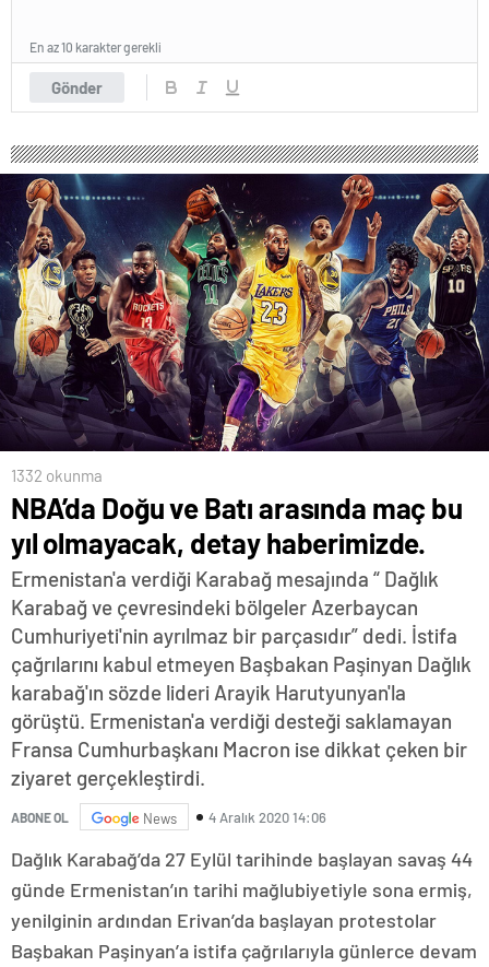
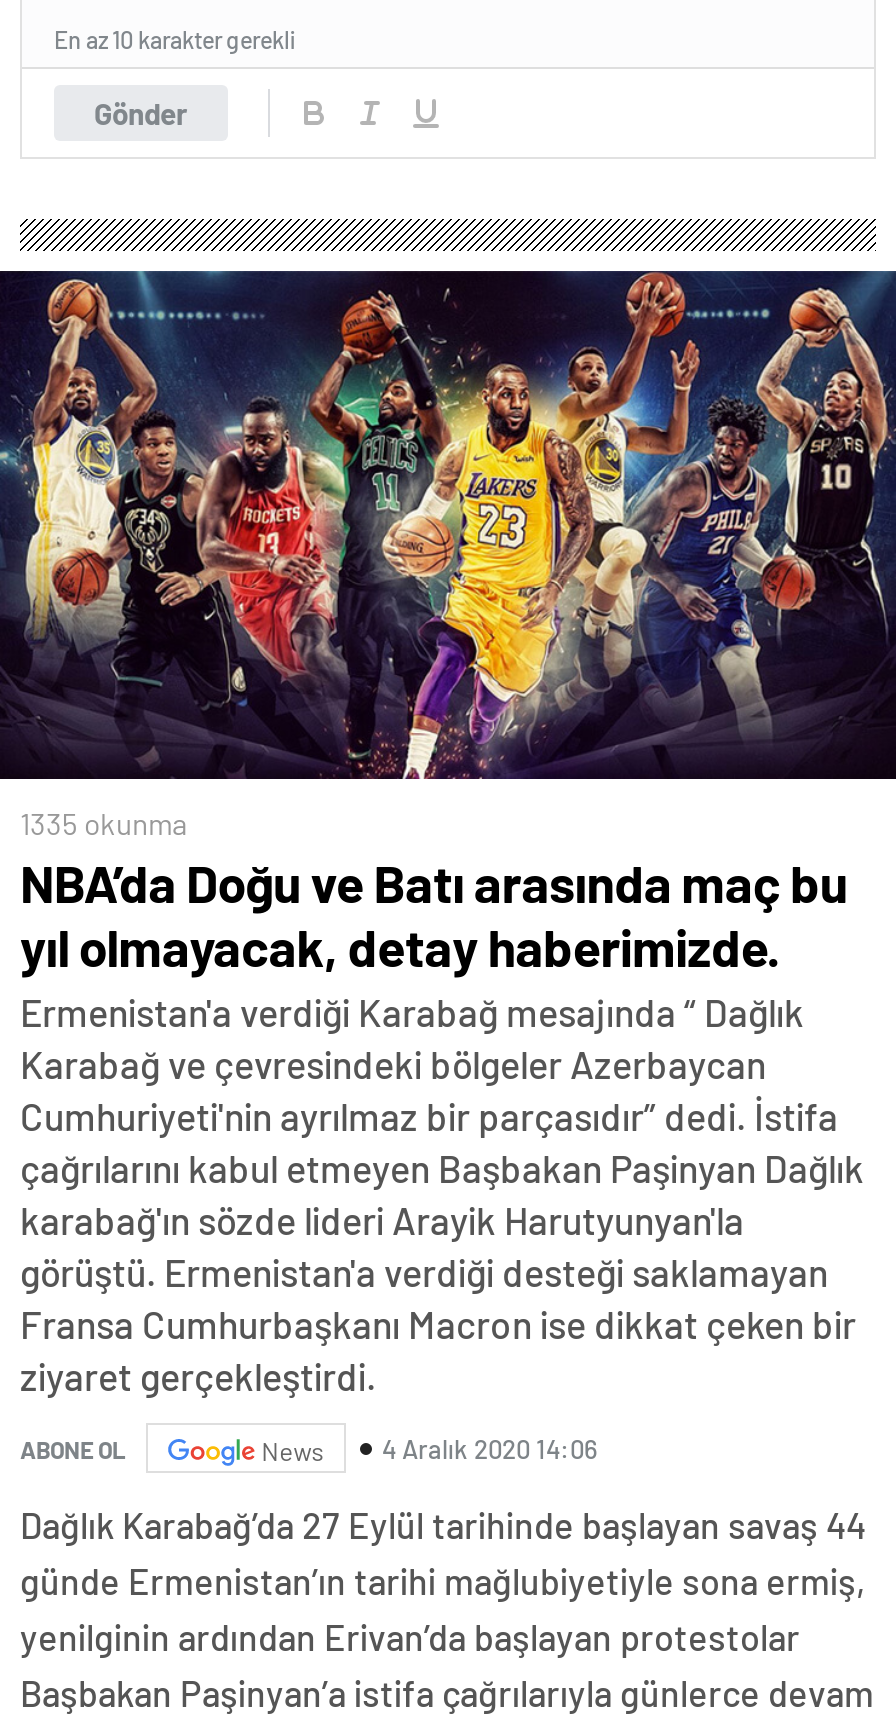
[11,465,103,485] 1332 okunma -> [20,805,188,841] 1335 okunma

